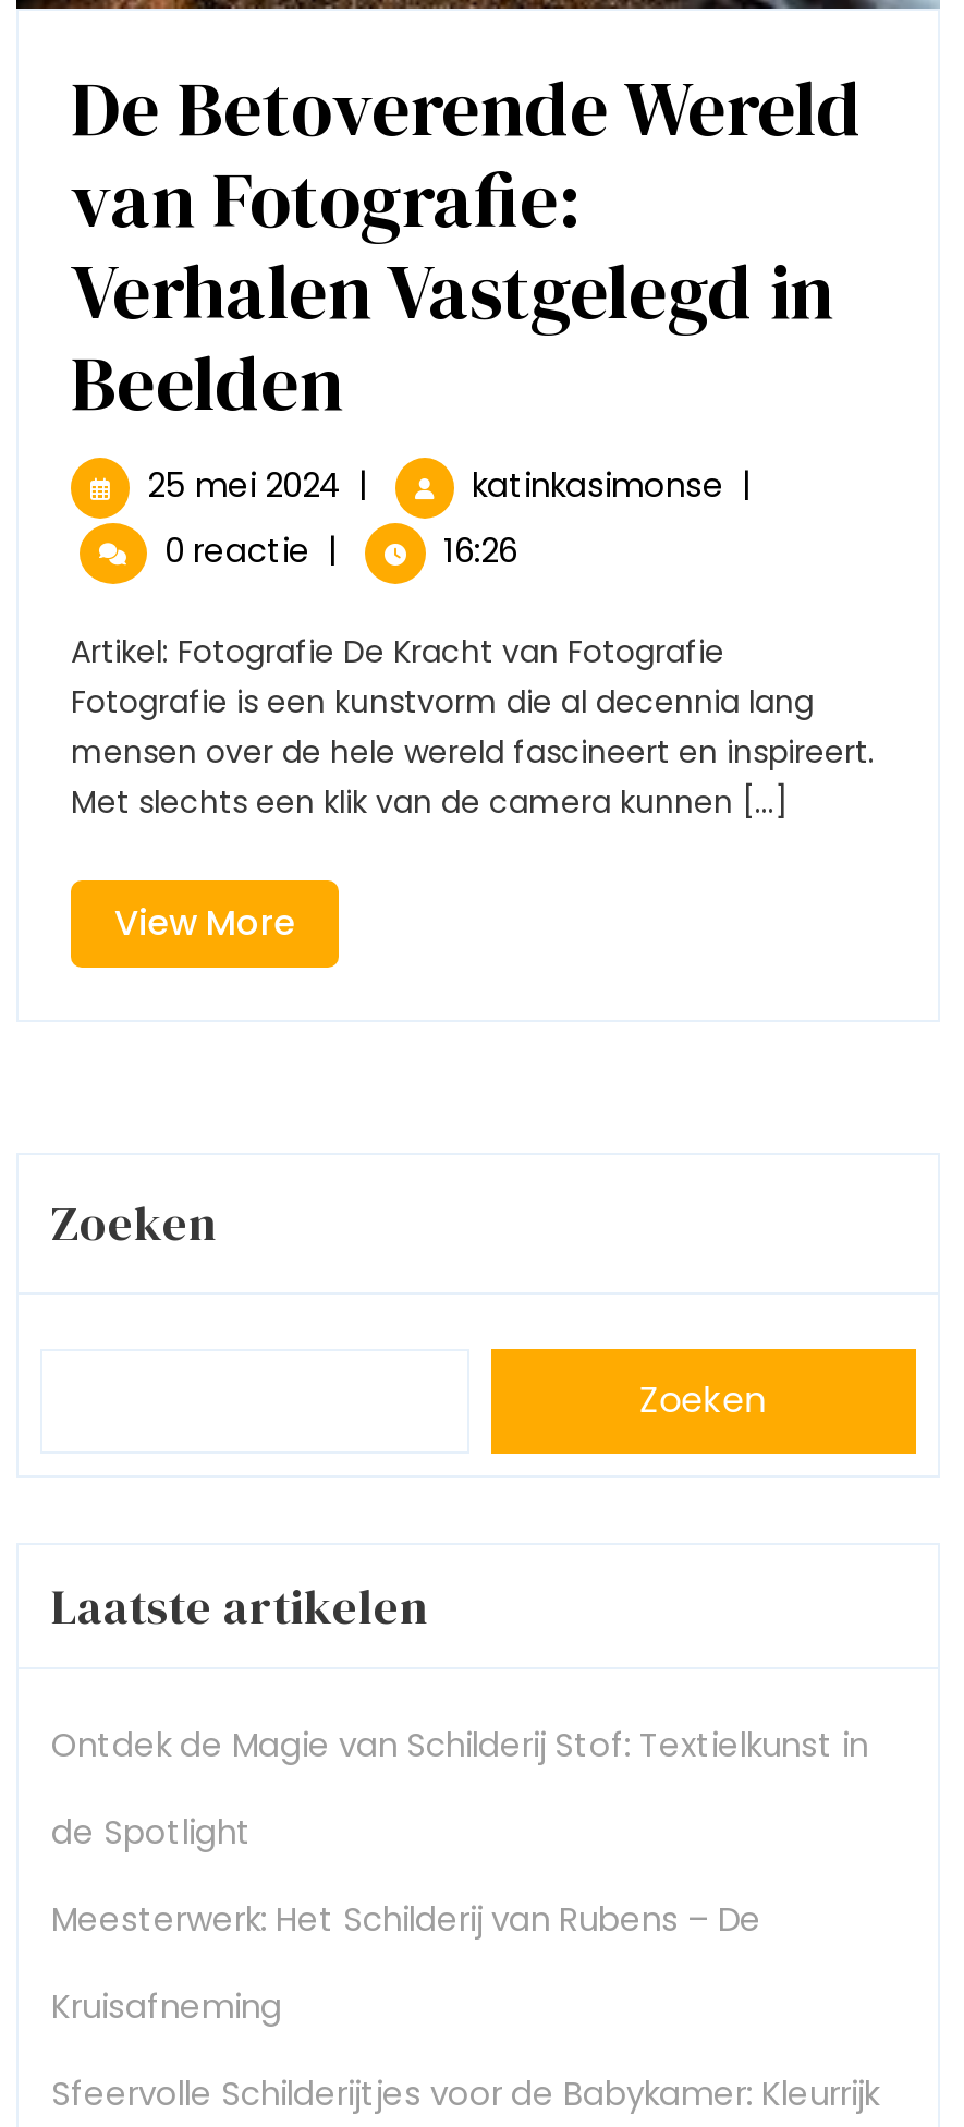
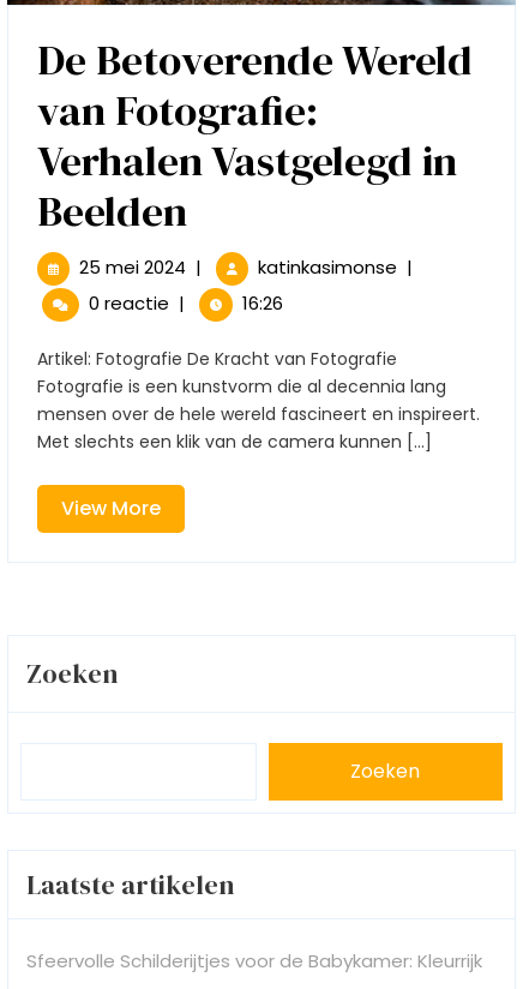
[51,1722,868,2029] Ontdek de Magie van Schilderij Stof: Textielkunst in | de Spotlight | Meesterwerk: Het Schilderij van Rubens – De | Kruisafneming -> none

